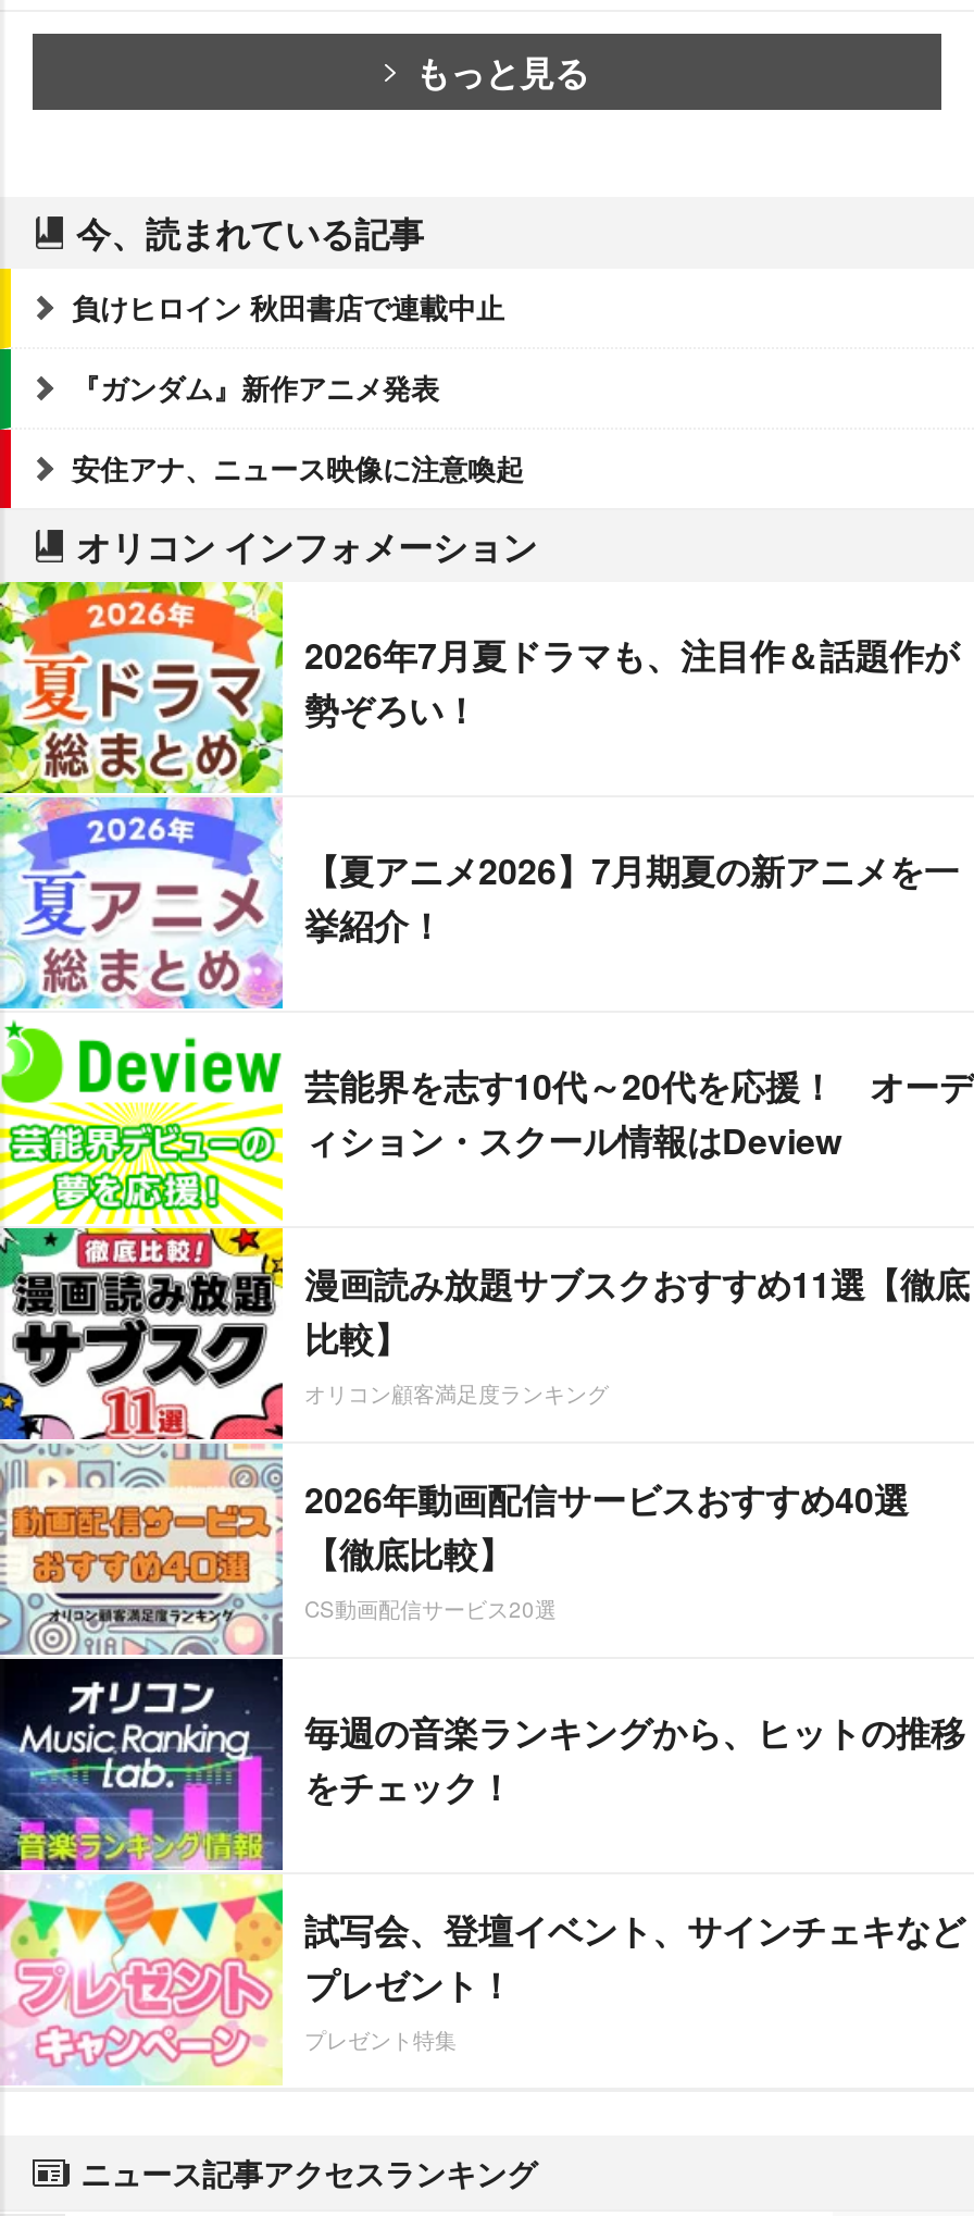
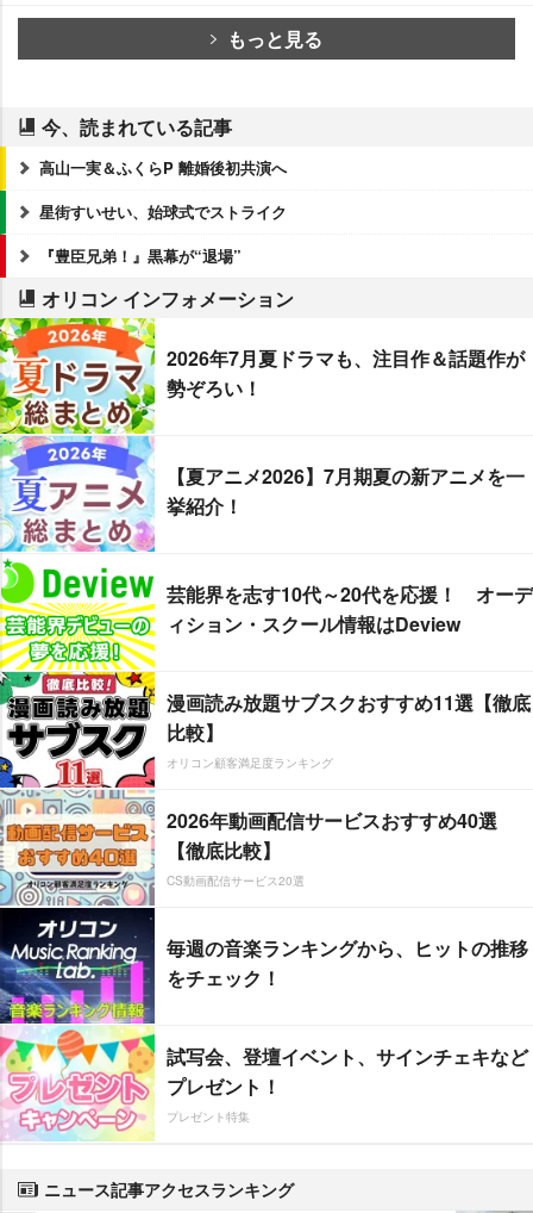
[72,285,504,327] 負けヒロイン 秋田書店で連載中止 -> [39,156,287,178] 高山一実＆ふくらP 離婚後初共演へ
[72,366,439,407] 『ガンダム』新作アニメ発表 -> [39,200,287,222] 星街すいせい、始球式でストライク
[72,446,524,488] 安住アナ、ニュース映像に注意喚起 -> [39,244,242,266] 『豊臣兄弟！』黒幕が“退場”

